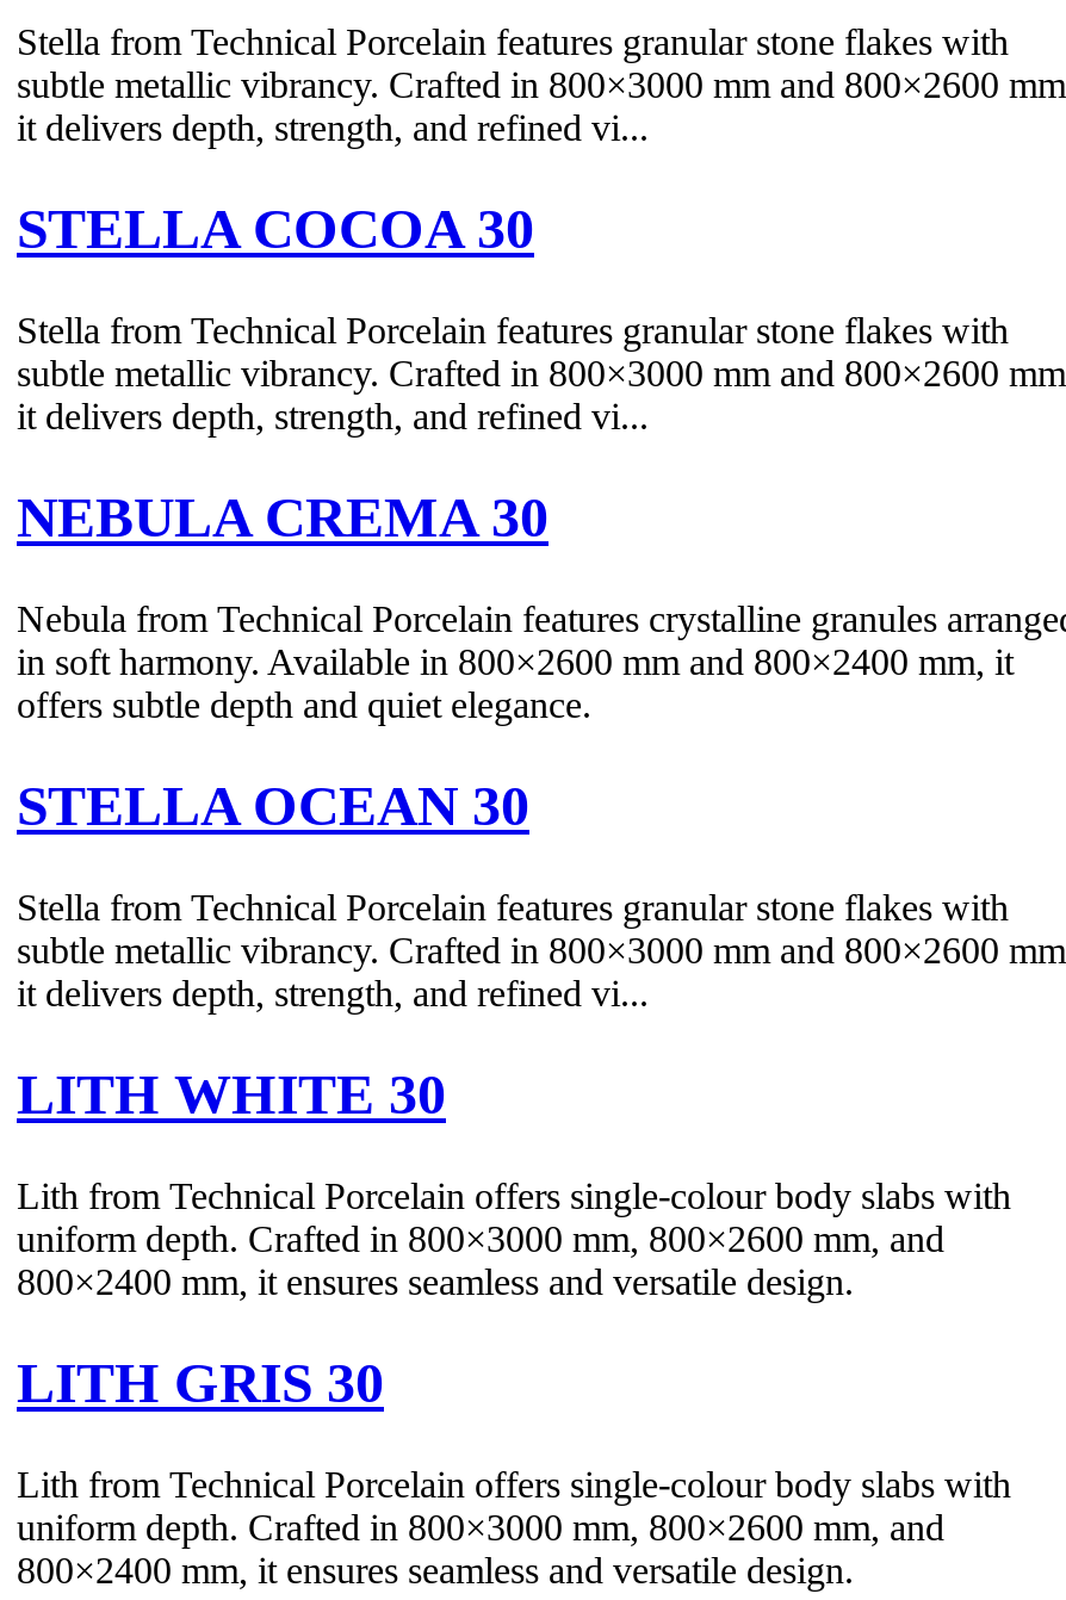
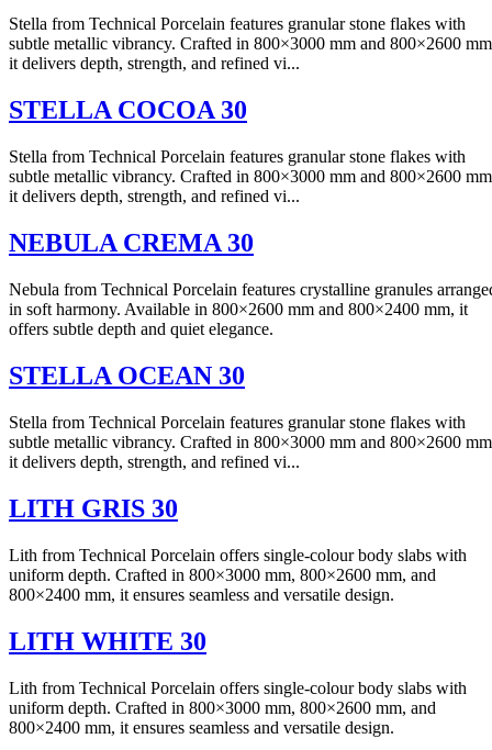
[17,1063,446,1125] LITH WHITE 30 -> [9,494,178,522] LITH GRIS 30
[17,1351,384,1413] LITH GRIS 30 -> [9,627,206,655] LITH WHITE 30

